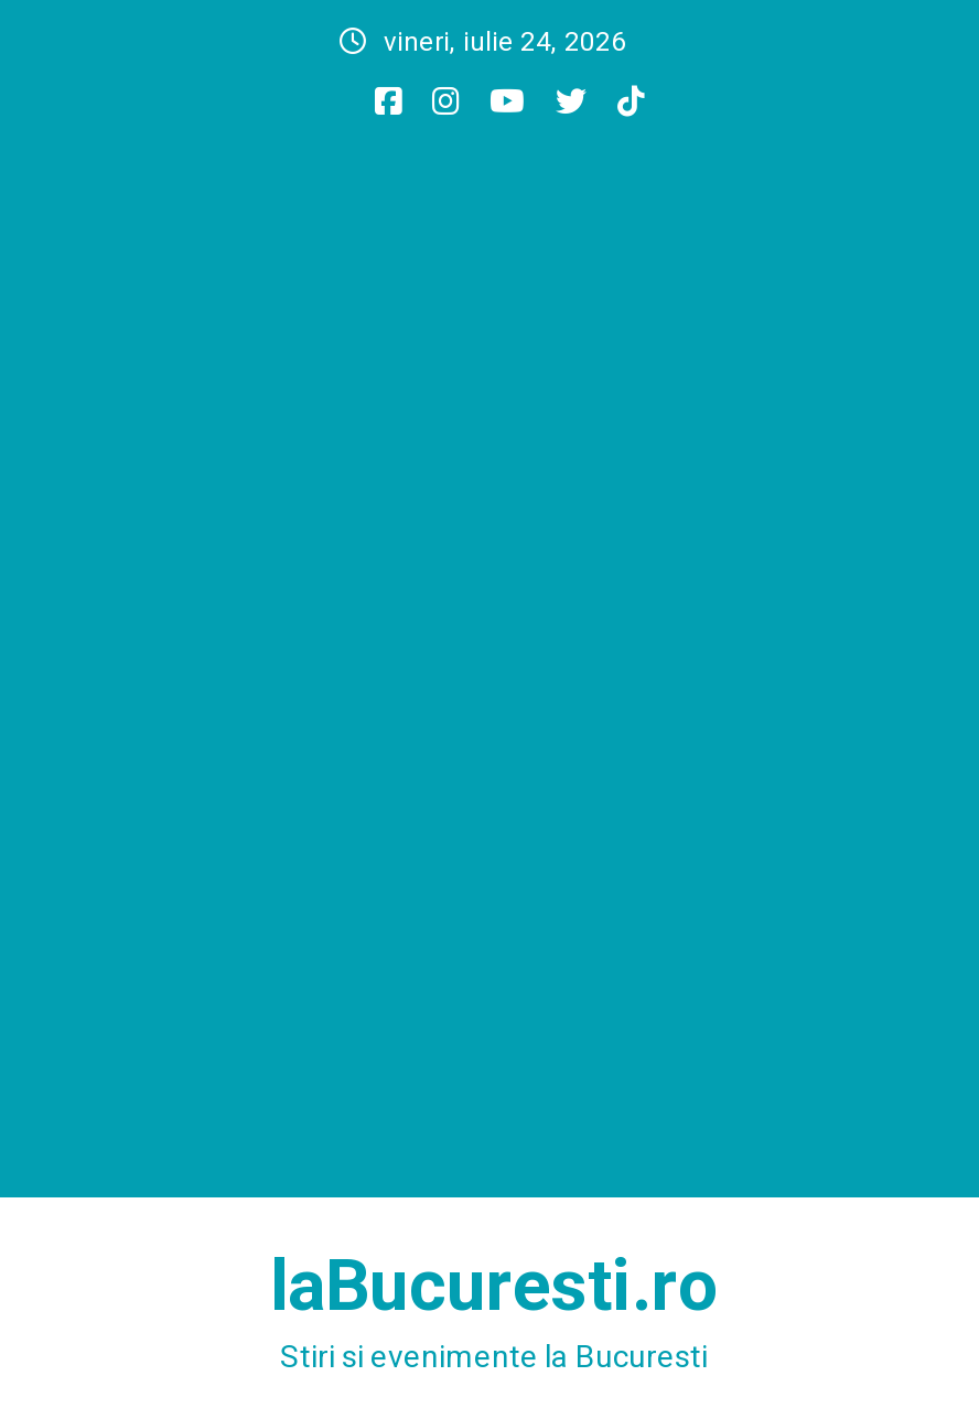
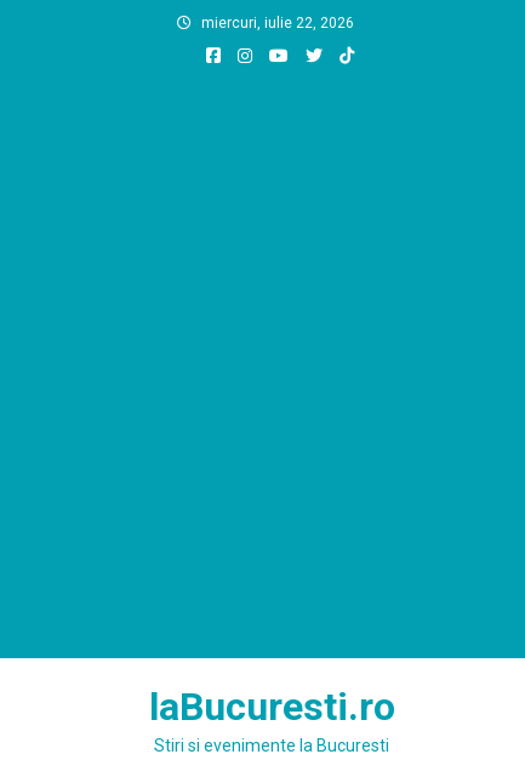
[384,26,626,57] vineri, iulie 24, 2026 -> [201,15,354,32] miercuri, iulie 22, 2026

